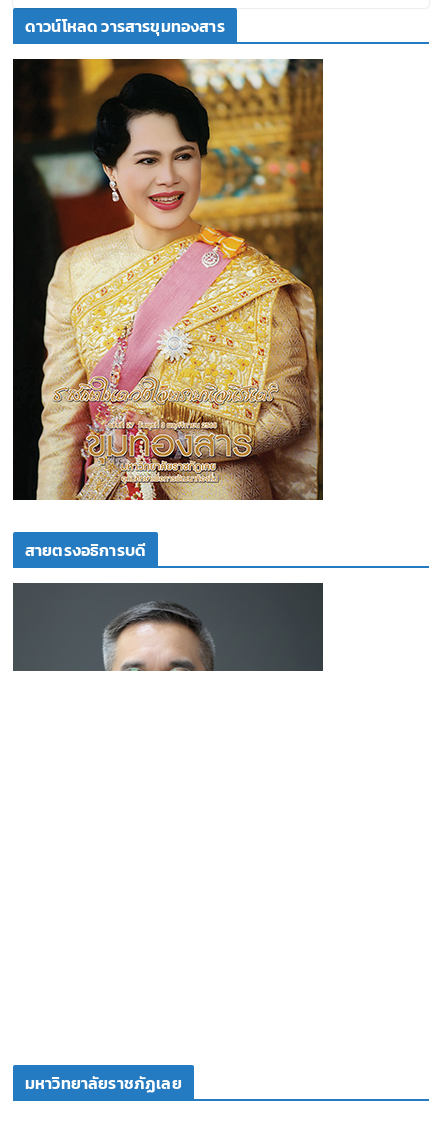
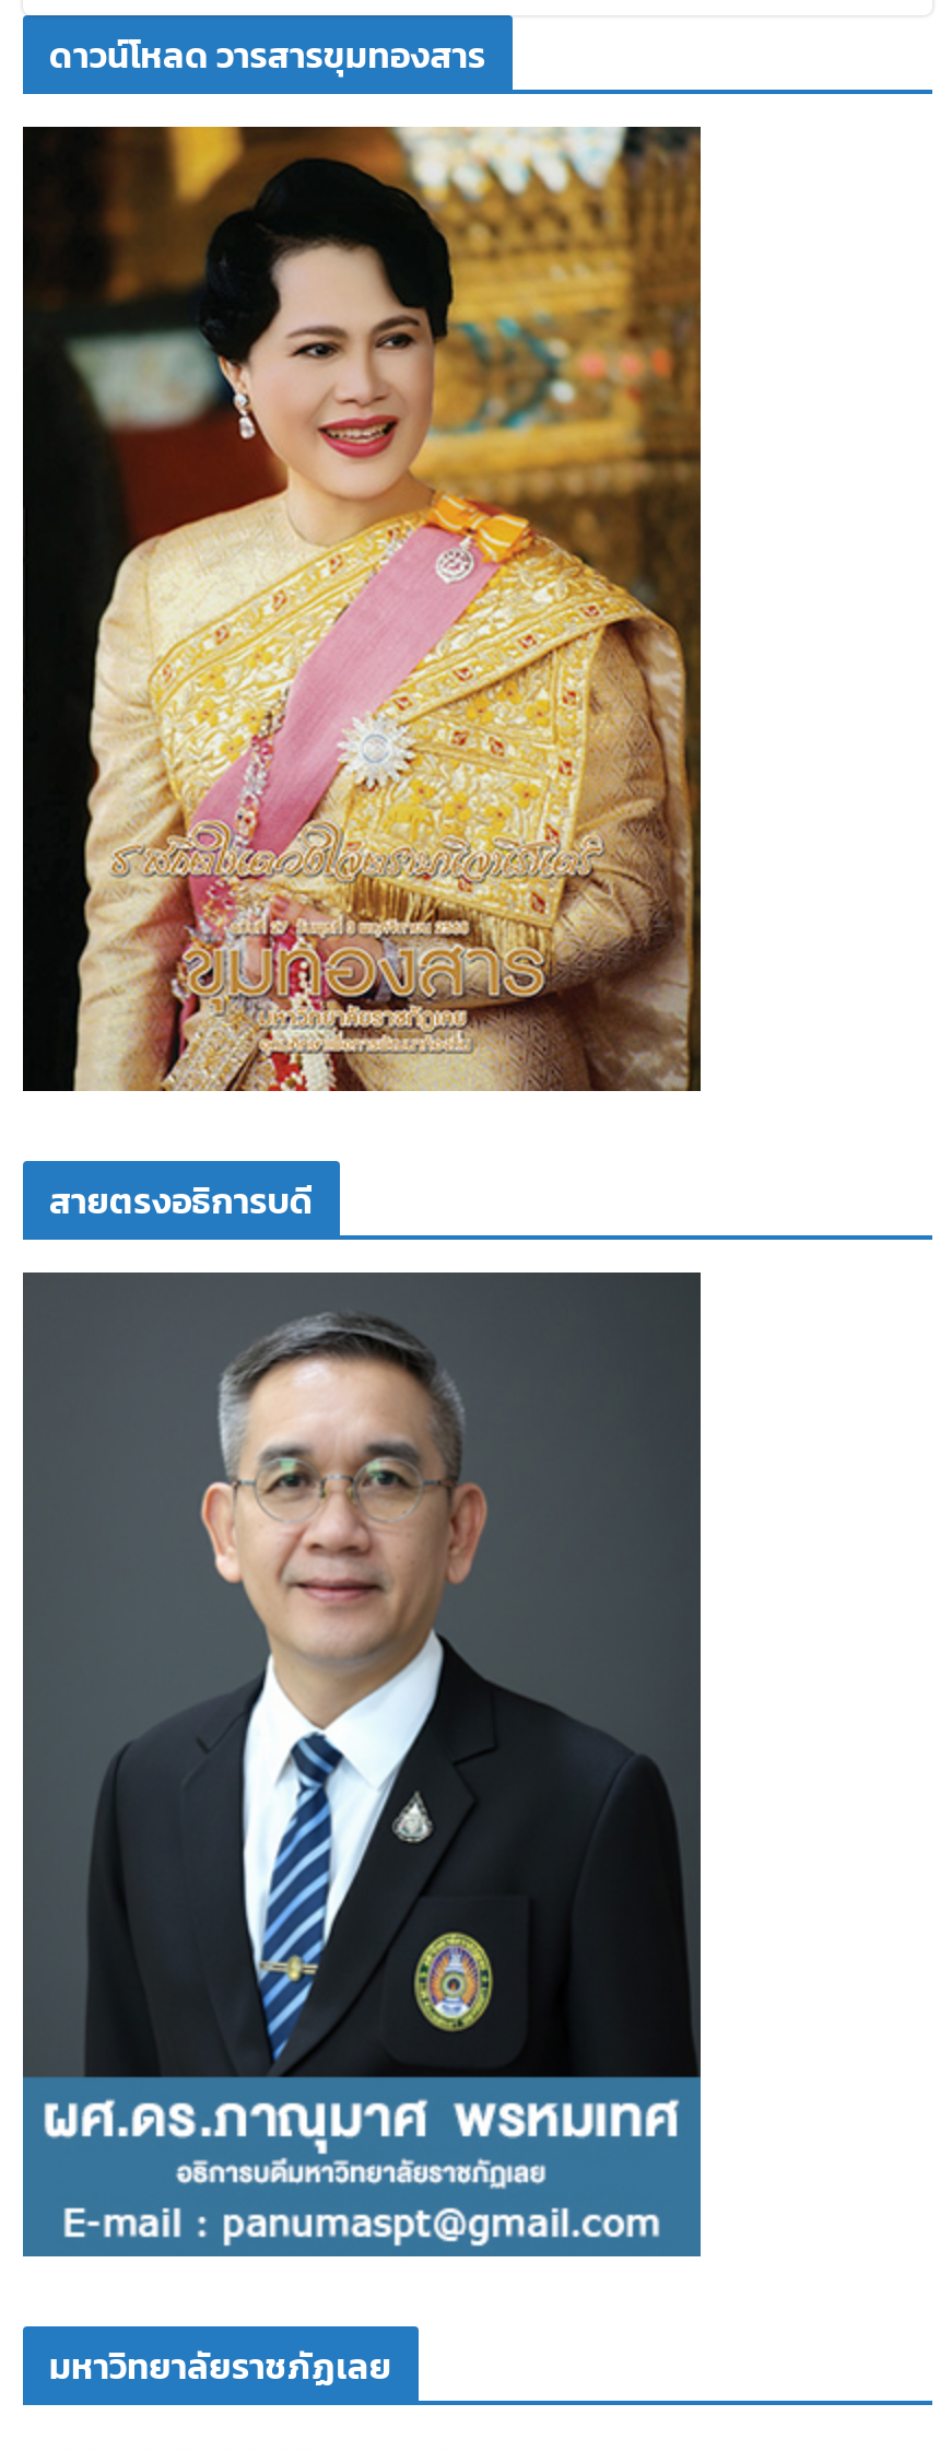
none -> [21,1465,703,2259] [image]

